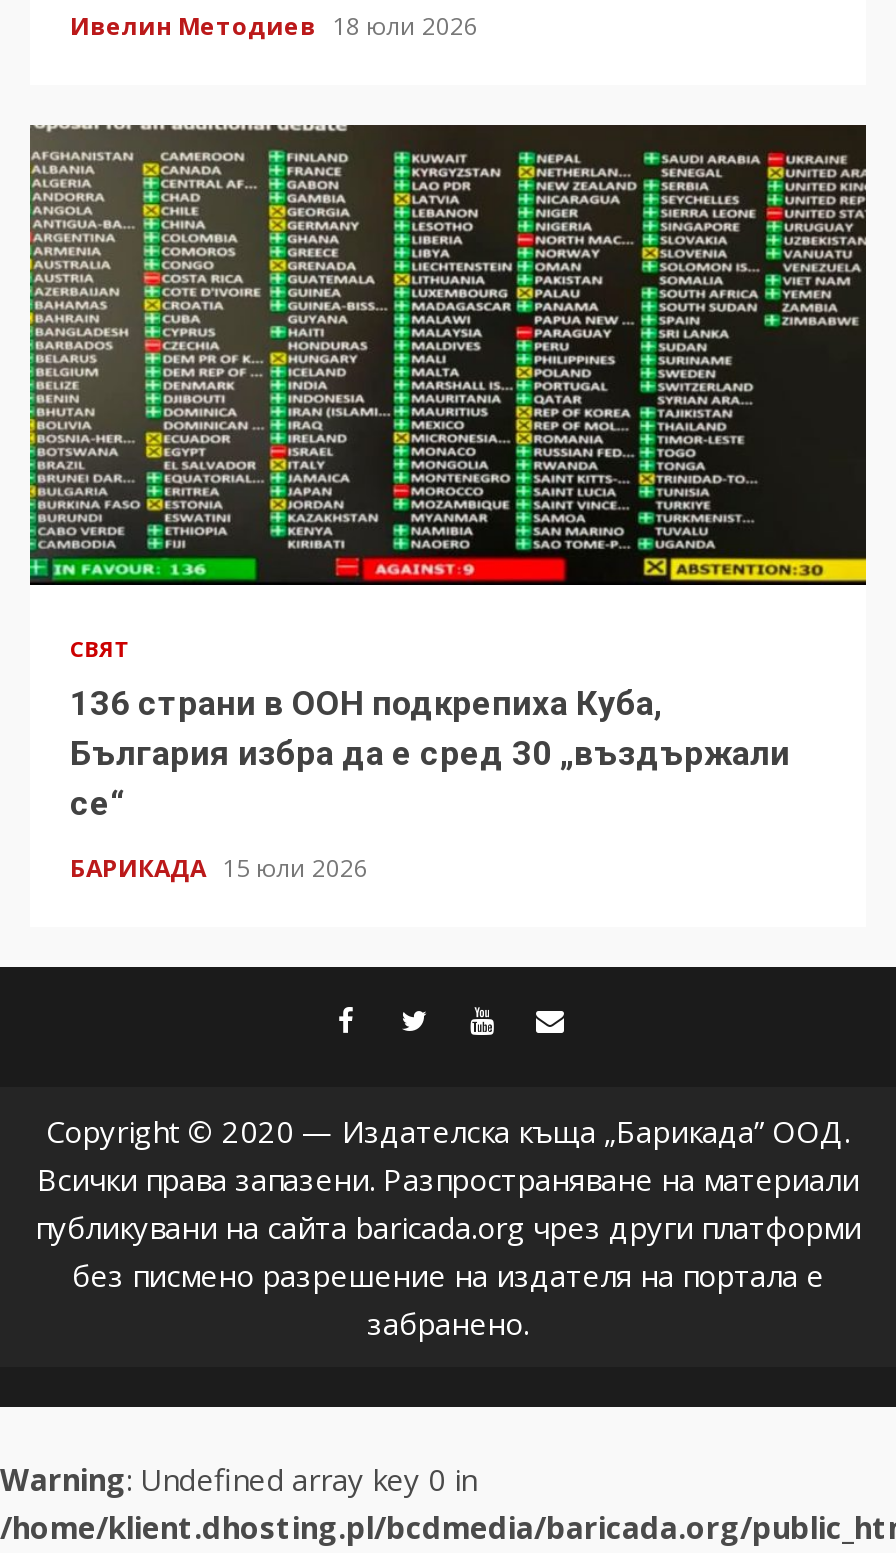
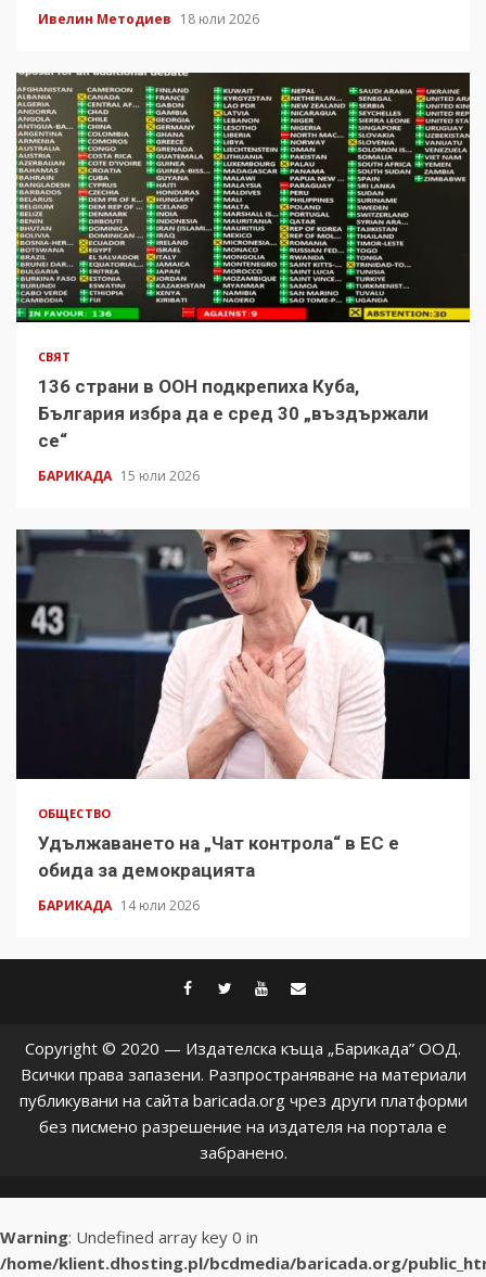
none -> [15,528,471,915] [image] | ОБЩЕСТВО | Удължаването на „Чат контрола“ в ЕС е | обида за демокрацията | БАРИКАДА 14 юли 2026

